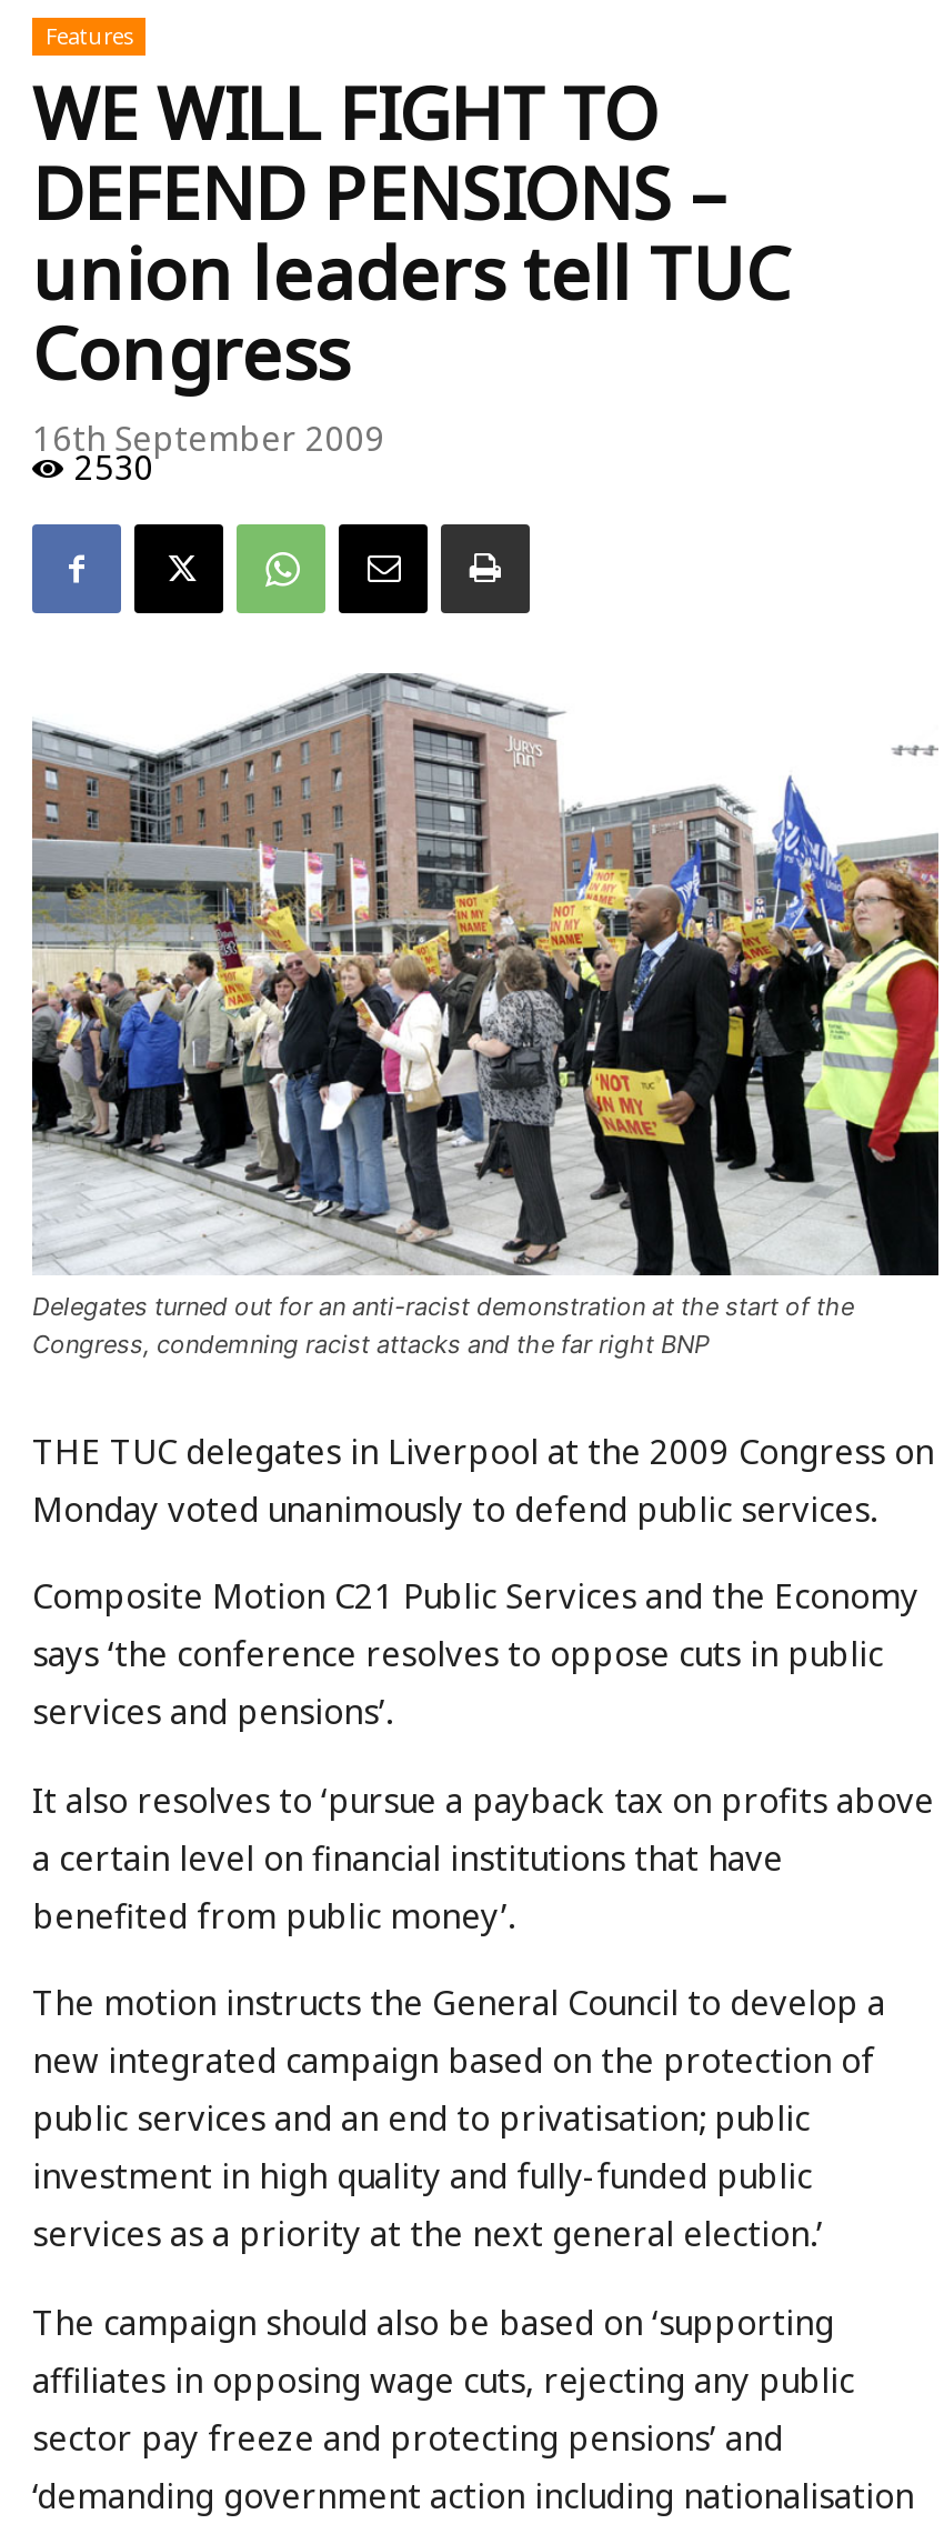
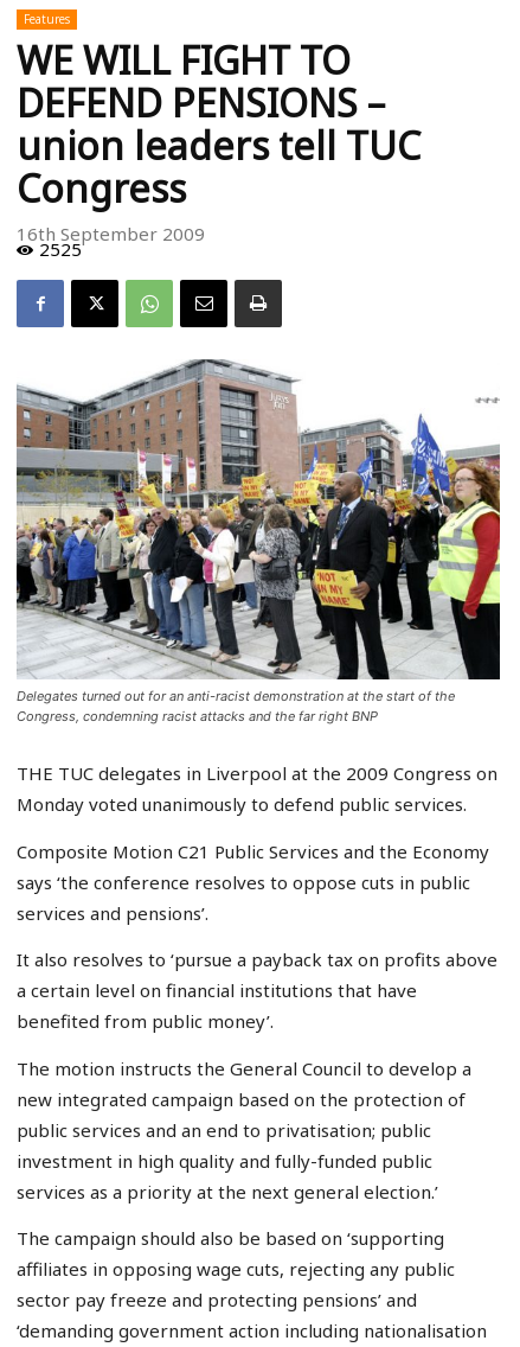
[74,445,154,489] 2530 -> [39,237,82,261] 2525

